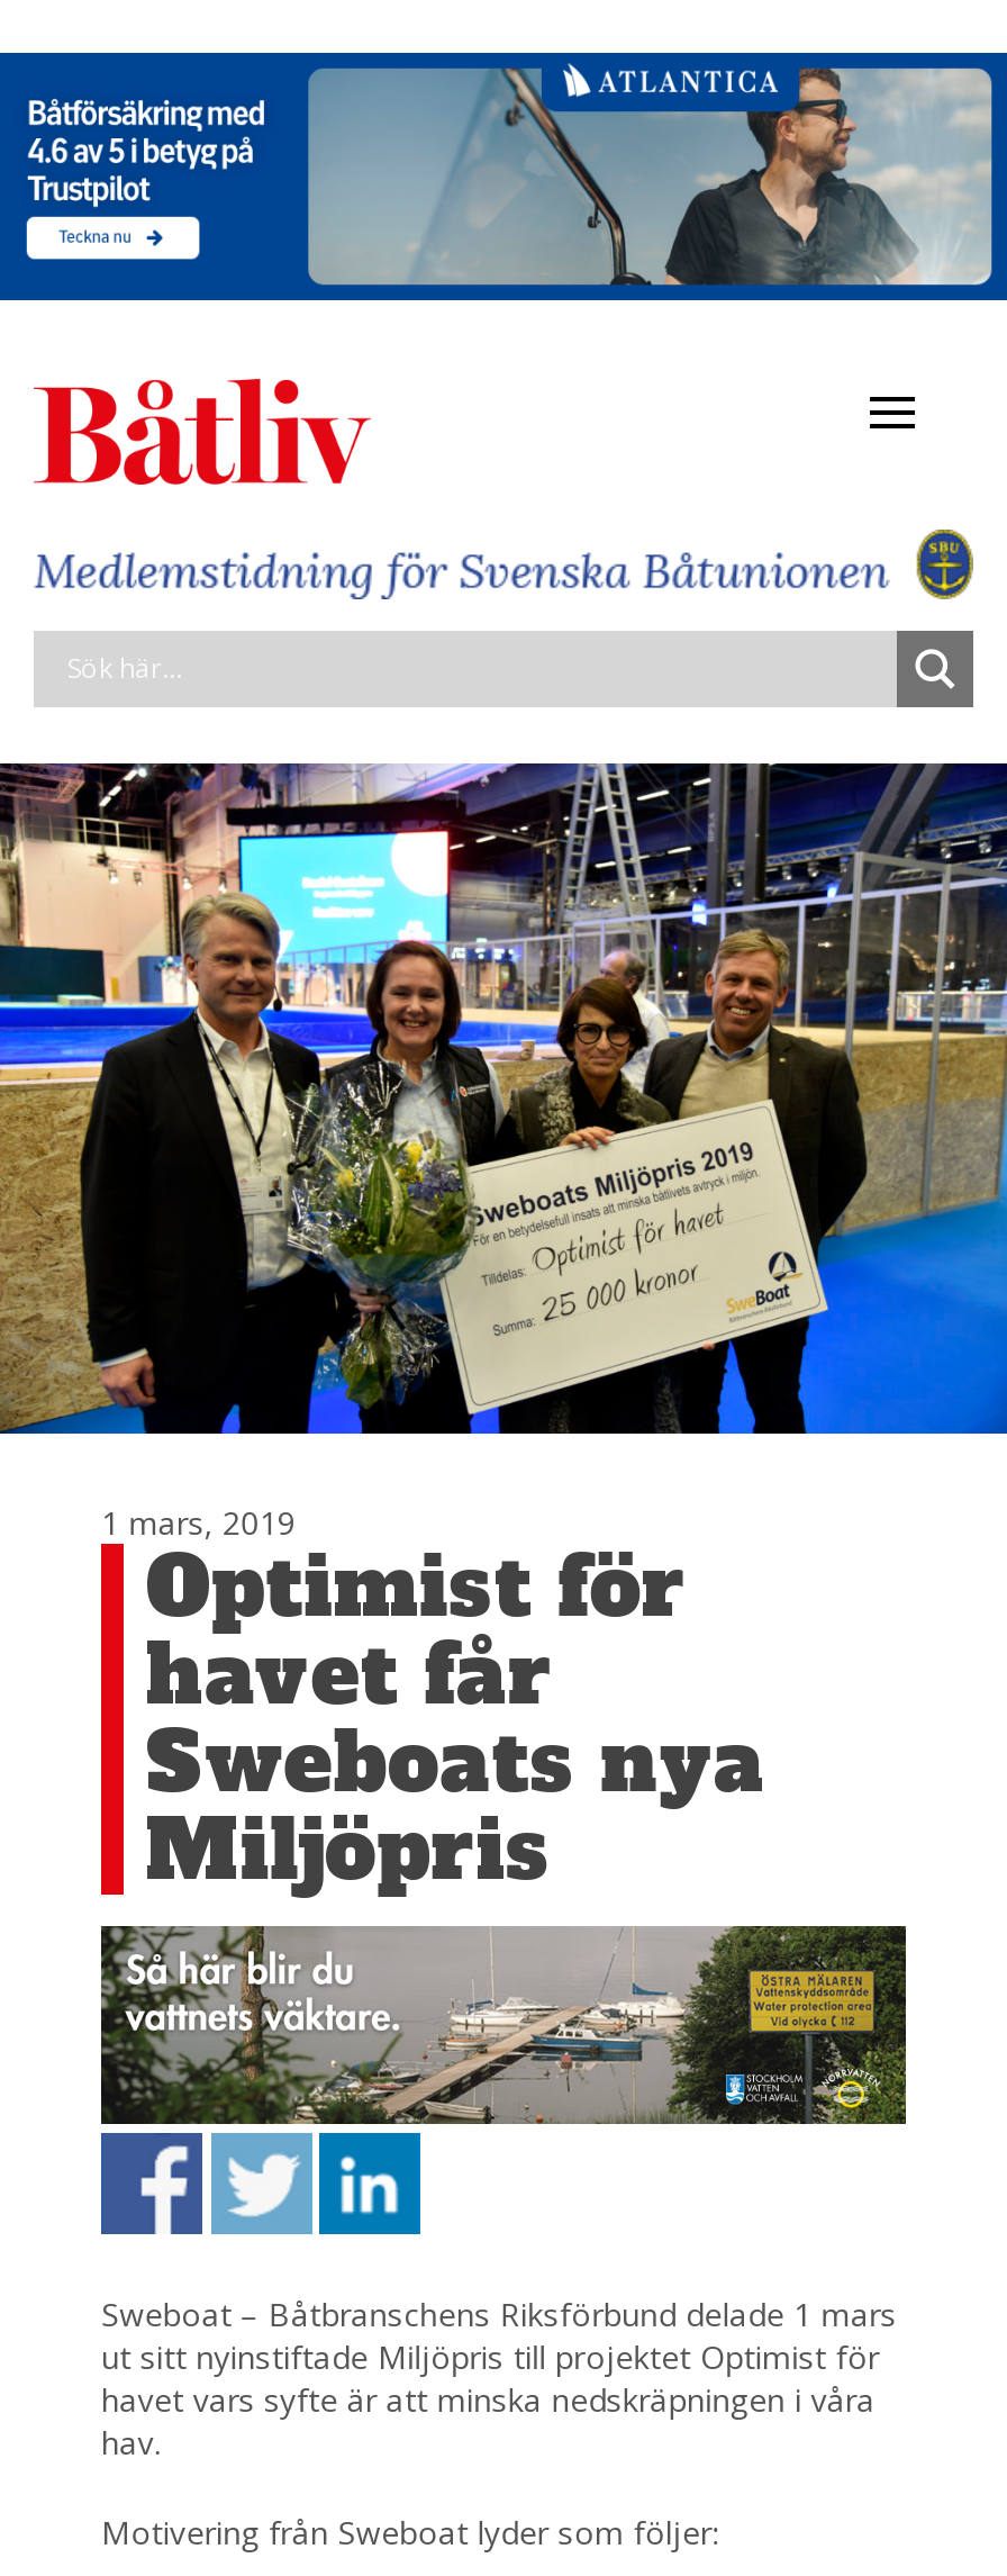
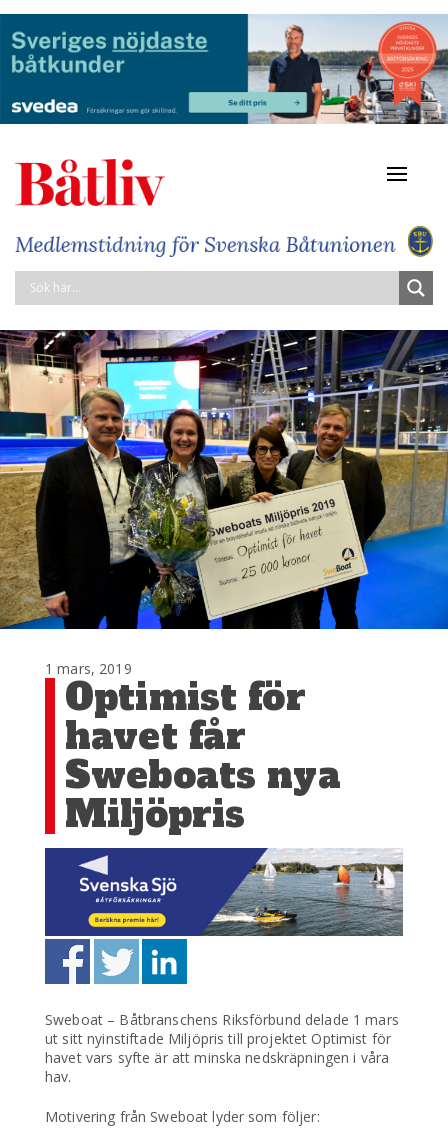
[7,51,1000,302] [image] -> [3,14,445,125] [image]
[99,1924,908,2135] [image] -> [44,847,403,940] [image]

